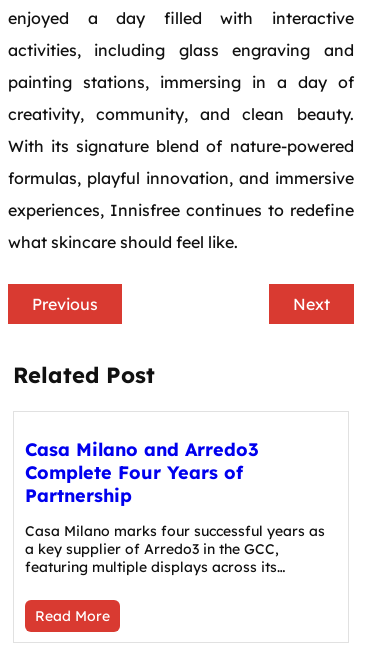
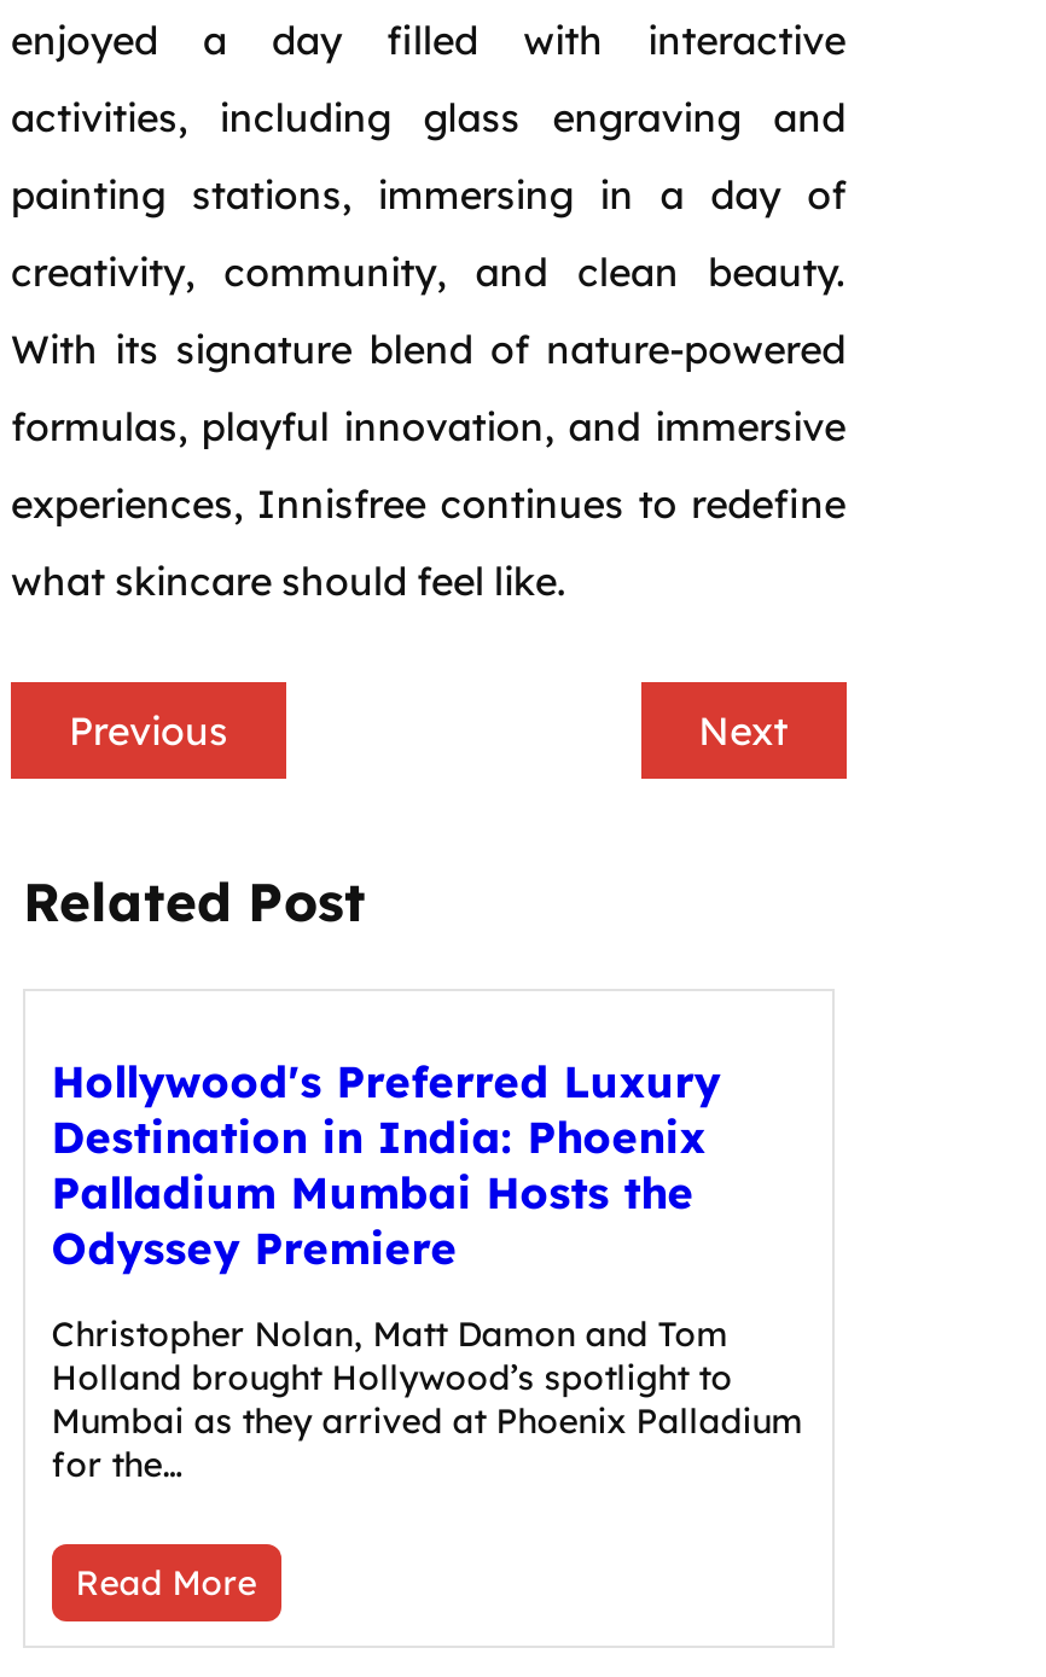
[25,438,259,507] Casa Milano and Arredo3 | Complete Four Years of | Partnership -> [51,1053,720,1275] Hollywood's Preferred Luxury | Destination in India: Phoenix | Palladium Mumbai Hosts the | Odyssey Premiere
[25,521,325,575] Casa Milano marks four successful years as | a key supplier of Arredo3 in the GCC, | featuring multiple displays across its… -> [51,1311,802,1485] Christopher Nolan, Matt Damon and Tom | Holland brought Hollywood’s spotlight to | Mumbai as they arrived at Phoenix Palladium | for the…

